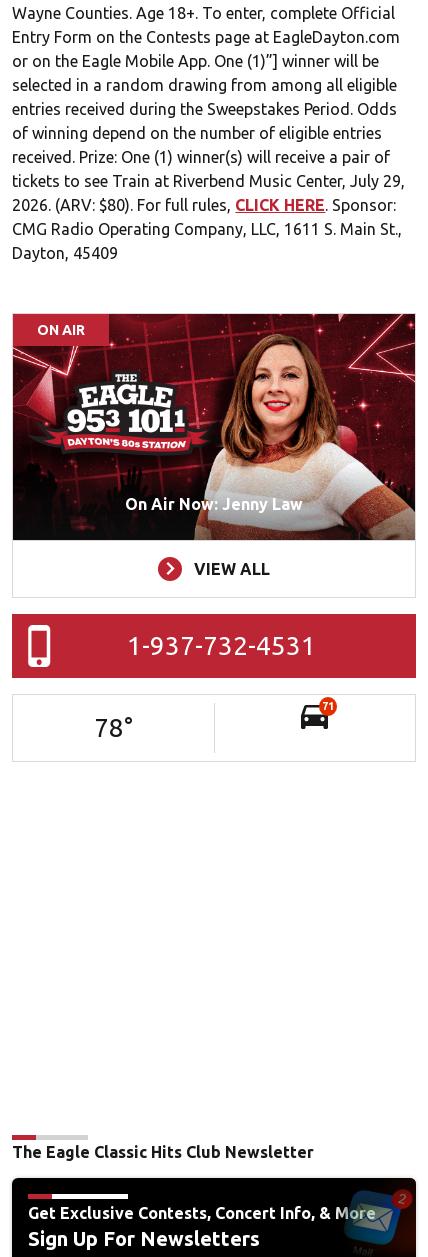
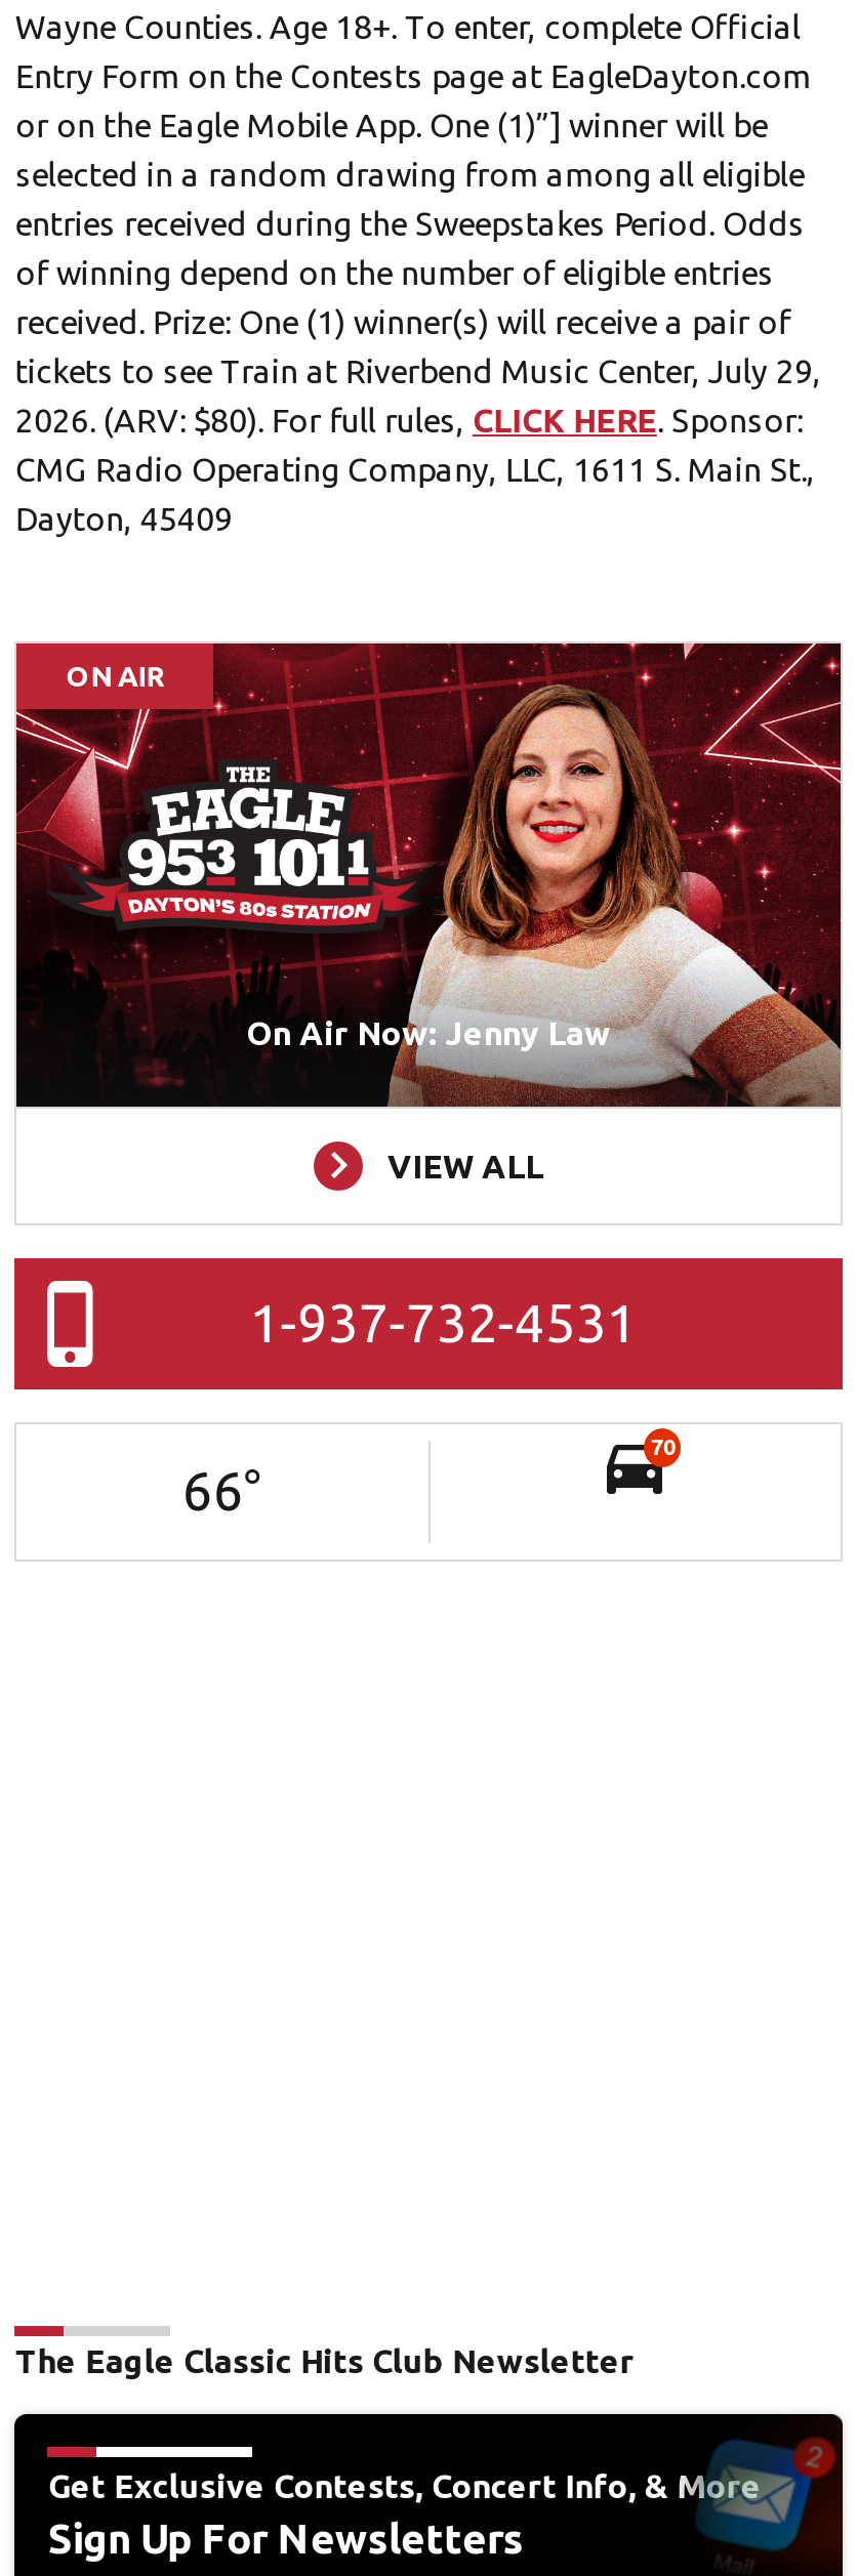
[322,700,334,712] 71 -> [651,1434,675,1459] 70
[94,713,133,742] 78° -> [183,1462,263,1521] 66°

